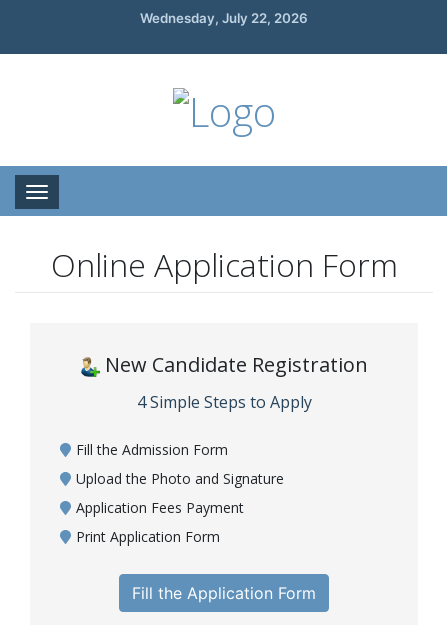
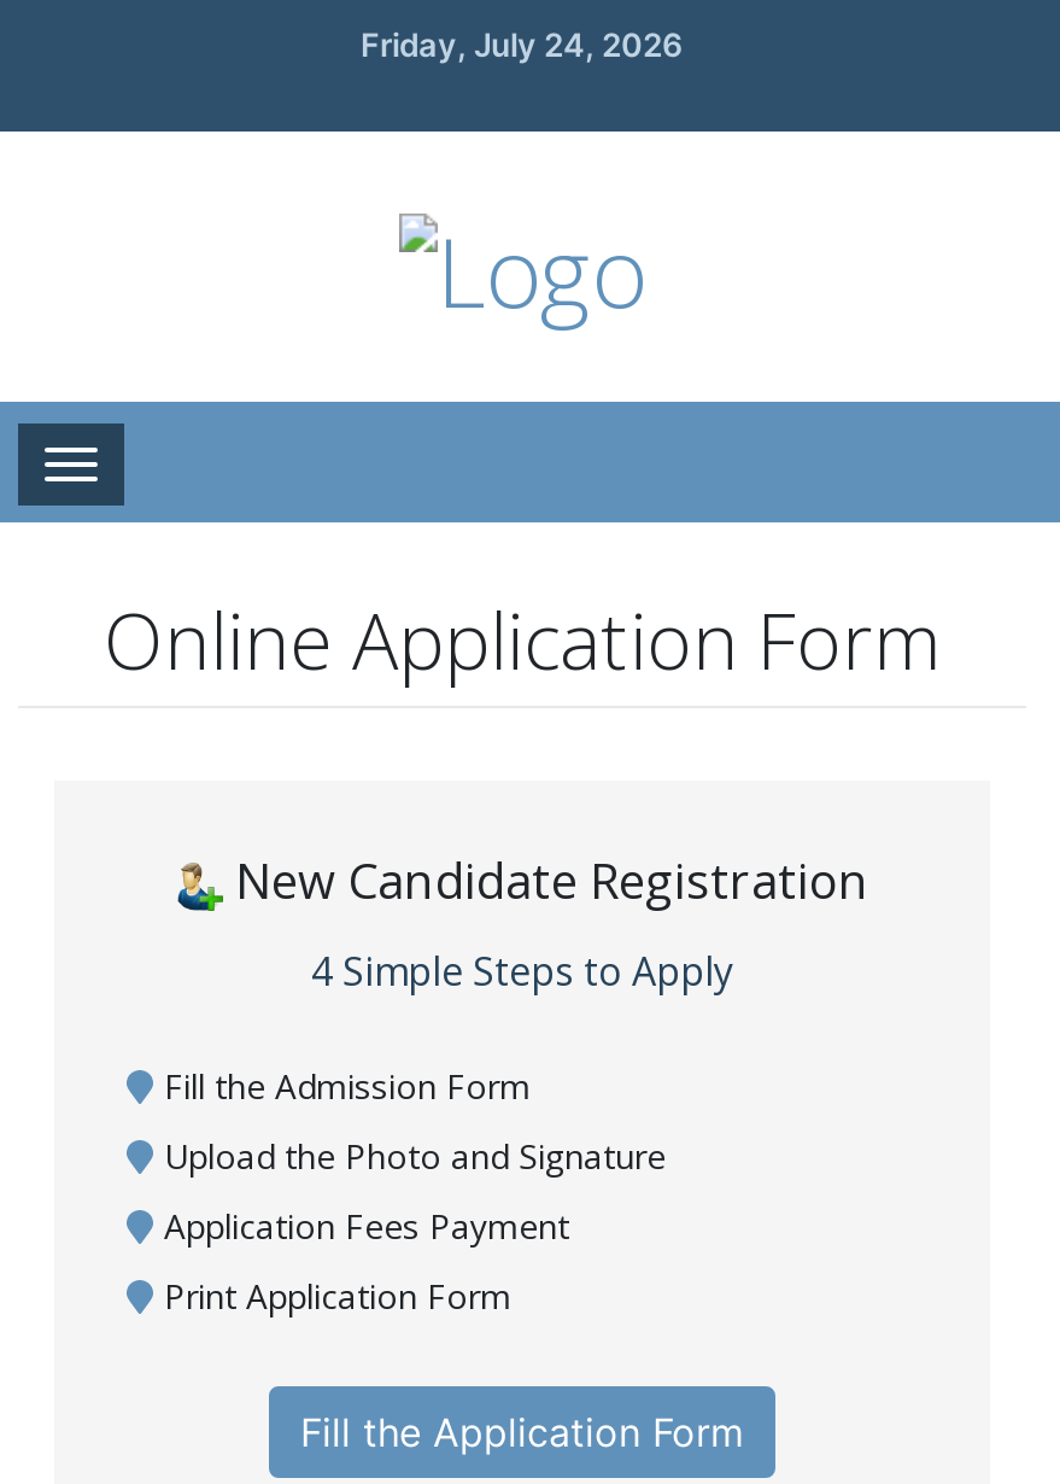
[140,10,308,26] Wednesday, July 22, 2026 -> [361,25,684,64] Friday, July 24, 2026

